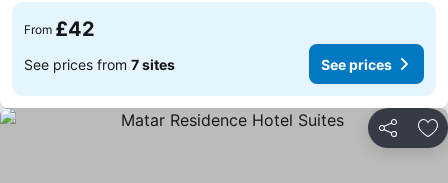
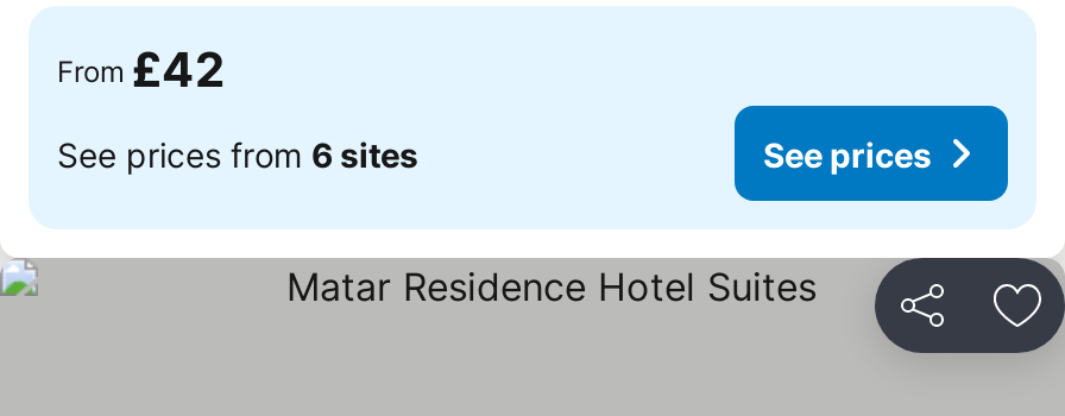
[24,55,175,72] See prices from 7 sites -> [57,133,418,174] See prices from 6 sites

